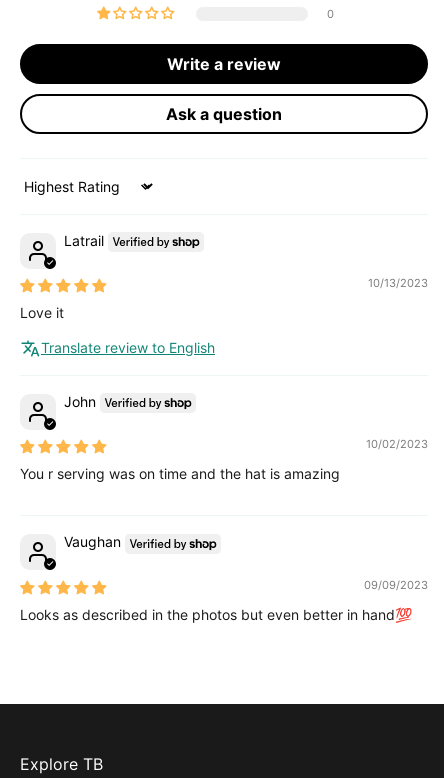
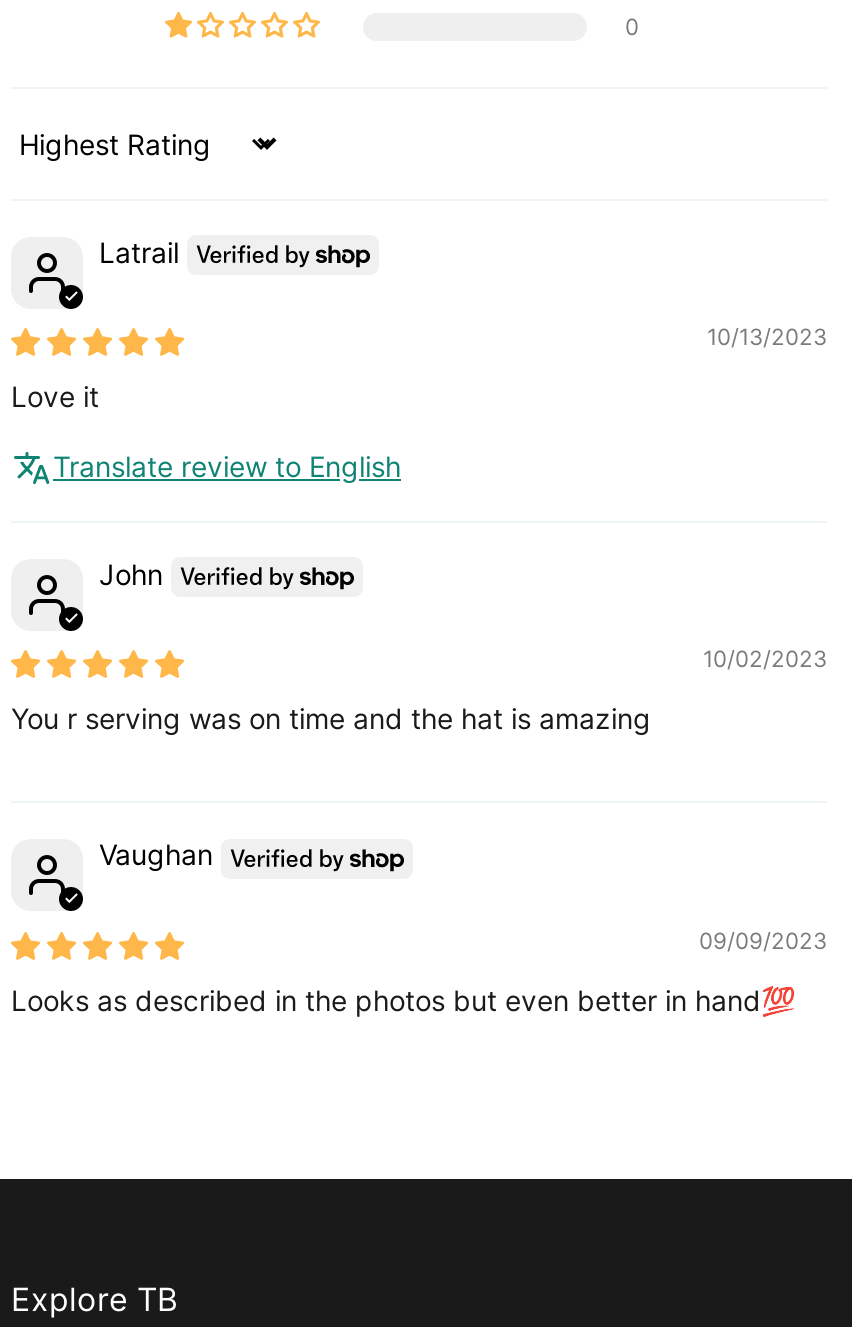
[166,54,282,124] Write a review | Ask a question -> none

